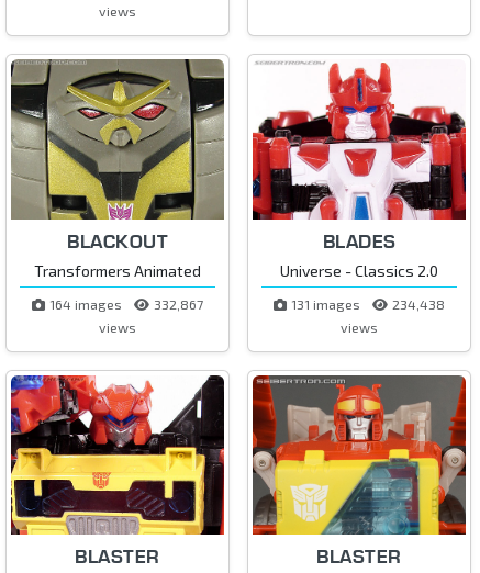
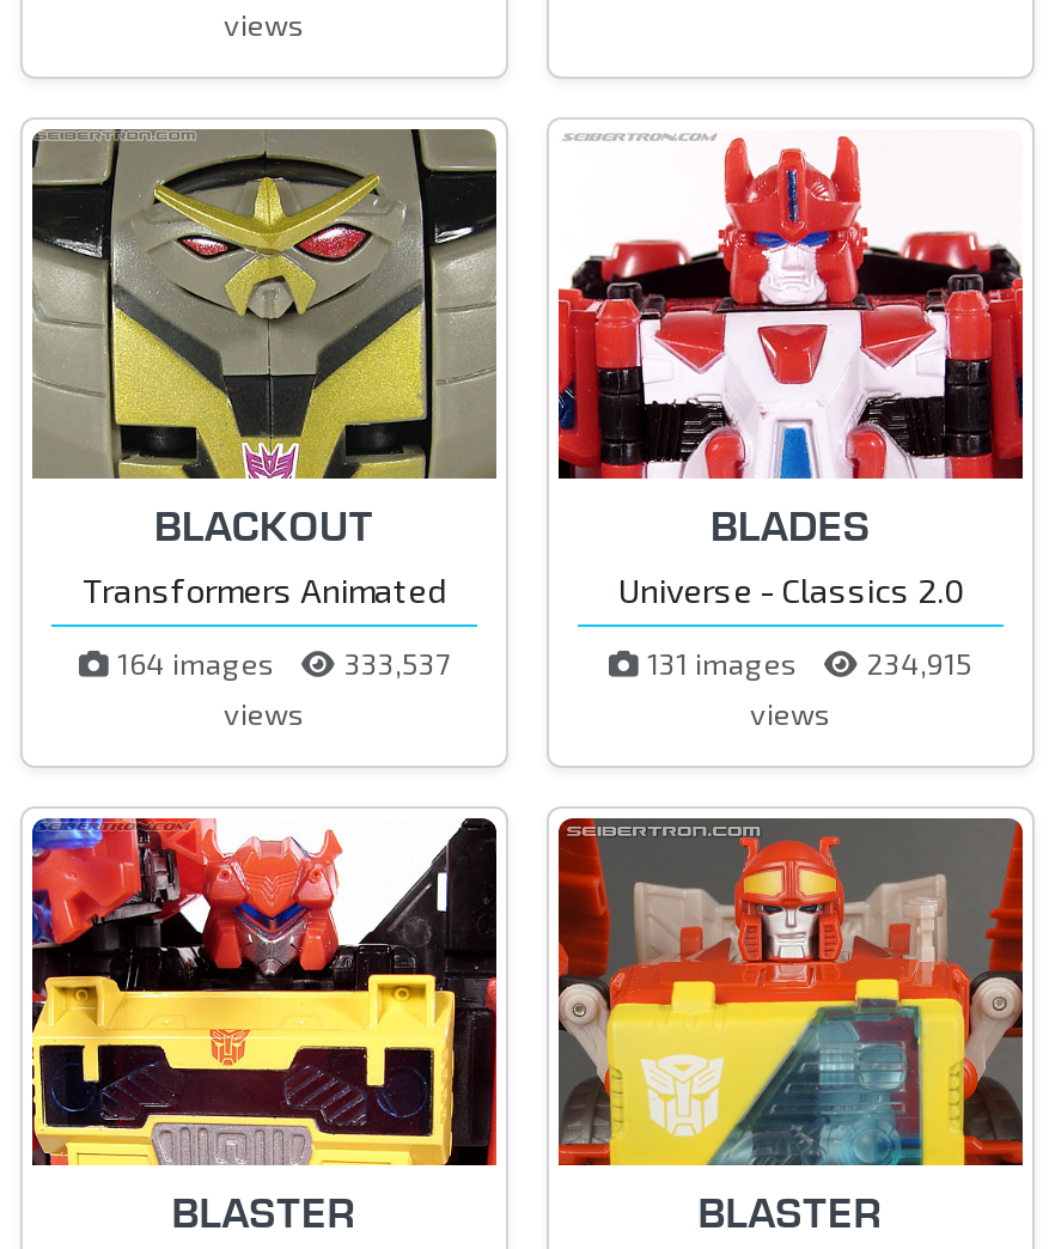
[49,296,203,311] 164 images 332,867 -> [117,645,450,679] 164 images 333,537
[291,296,445,311] 131 images 234,438 -> [647,645,972,679] 131 images 234,915

